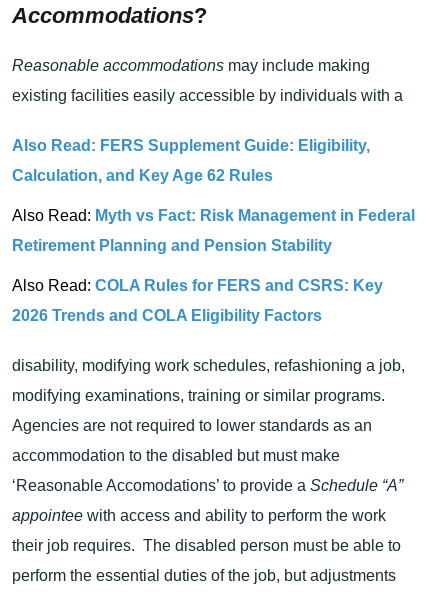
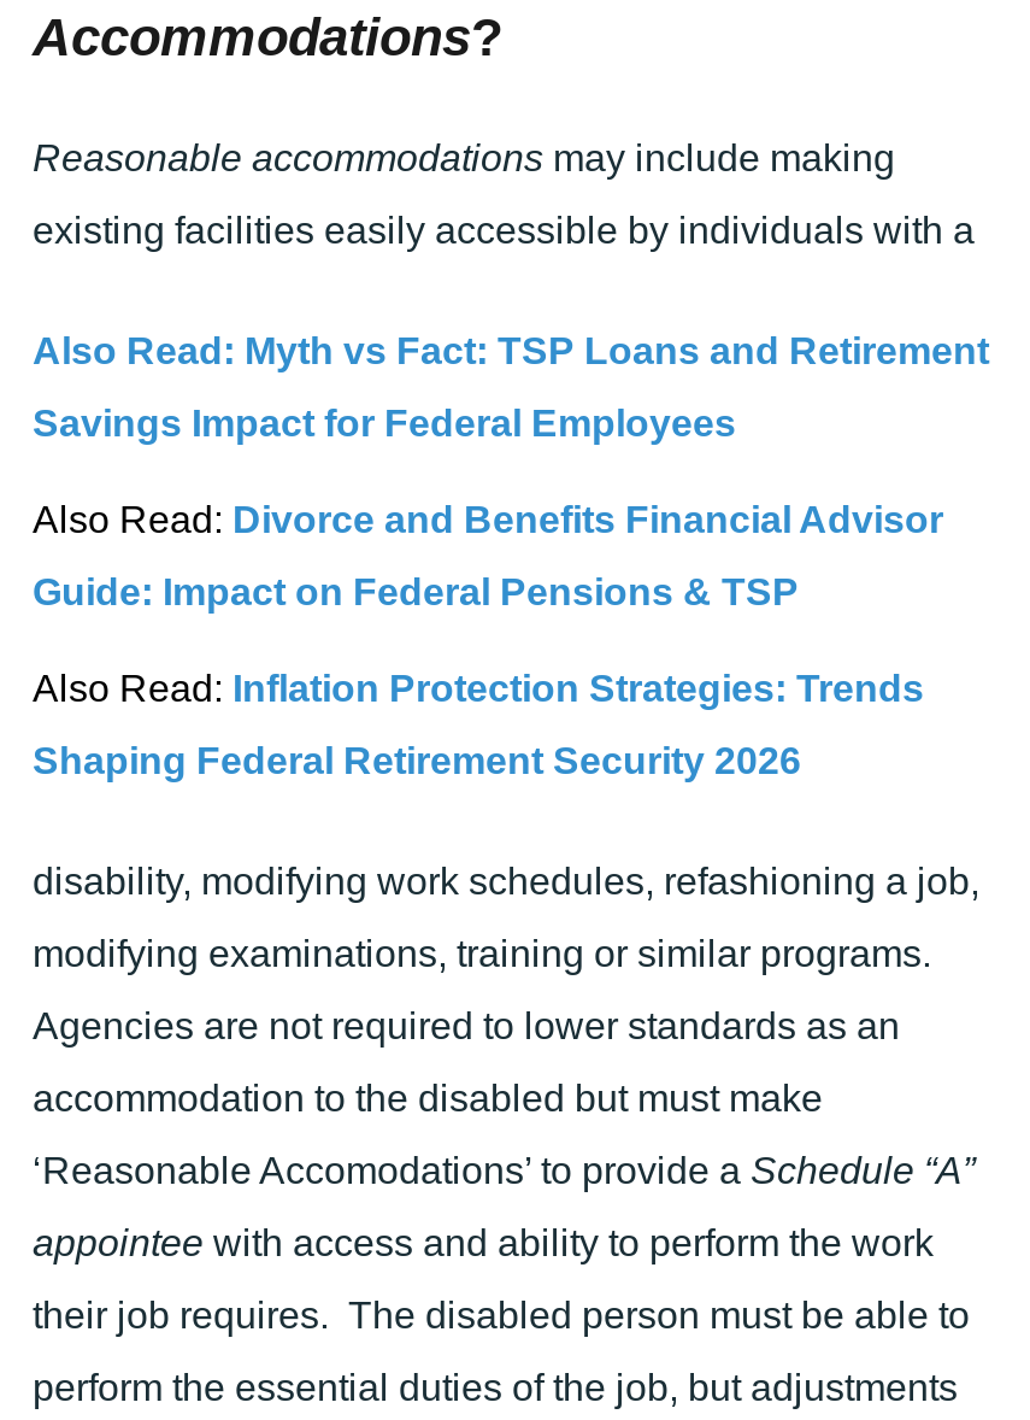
[12,137,370,154] Also Read: FERS Supplement Guide: Eligibility, -> [33,331,989,372] Also Read: Myth vs Fact: TSP Loans and Retirement
[12,167,273,184] Calculation, and Key Age 62 Rules -> [33,403,736,444] Savings Impact for Federal Employees
[12,207,415,224] Also Read: Myth vs Fact: Risk Management in Federal -> [33,500,943,541] Also Read: Divorce and Benefits Financial Advisor
[12,237,332,254] Retirement Planning and Pension Stability -> [33,572,799,613] Guide: Impact on Federal Pensions & TSP
[12,277,383,294] Also Read: COLA Rules for FERS and CSRS: Key -> [33,669,924,710] Also Read: Inflation Protection Strategies: Trends
[12,307,322,324] 2026 Trends and COLA Eligibility Factors -> [33,741,801,782] Shaping Federal Retirement Security 2026

